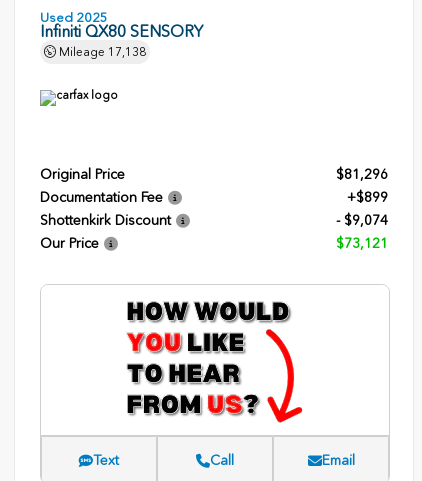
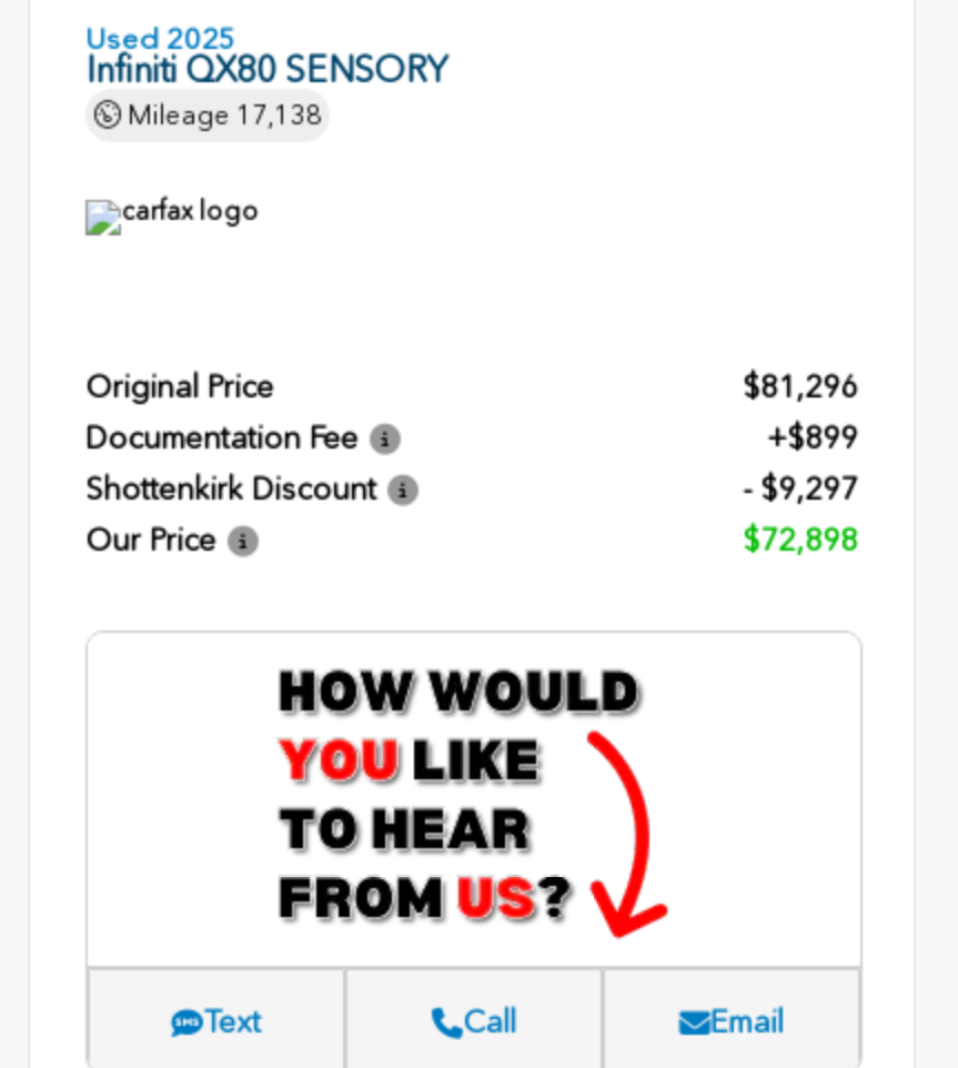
[336,211,388,228] - $9,074 -> [743,468,858,506] - $9,297
[336,234,388,251] $73,121 -> [743,520,858,557] $72,898

